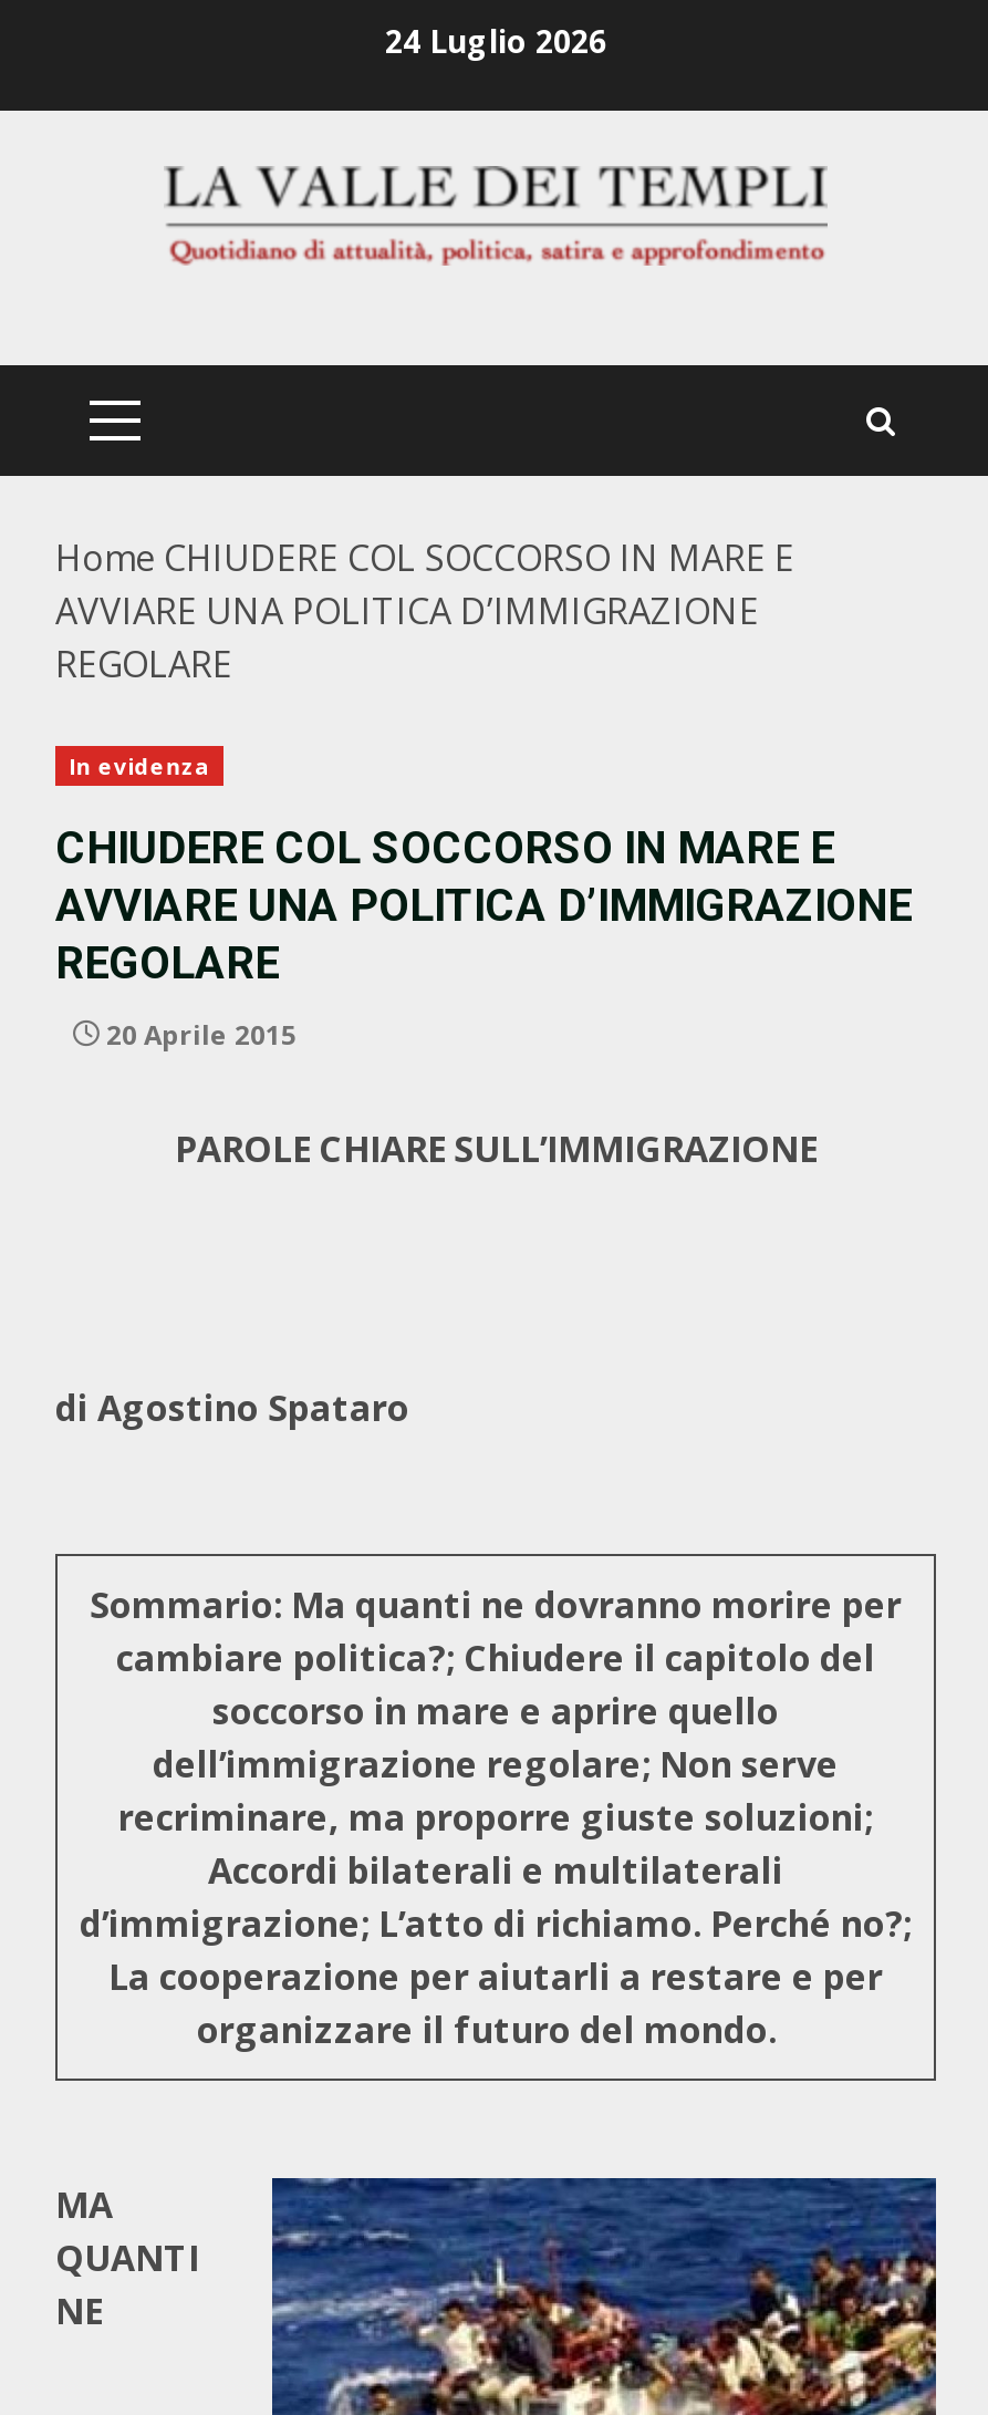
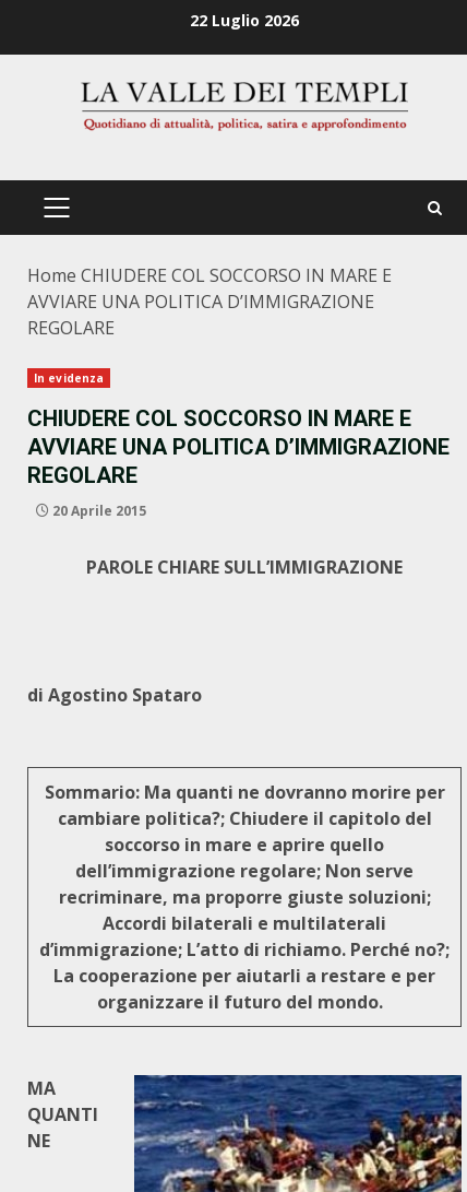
[385,19,606,61] 24 Luglio 2026 -> [190,9,299,30] 22 Luglio 2026

